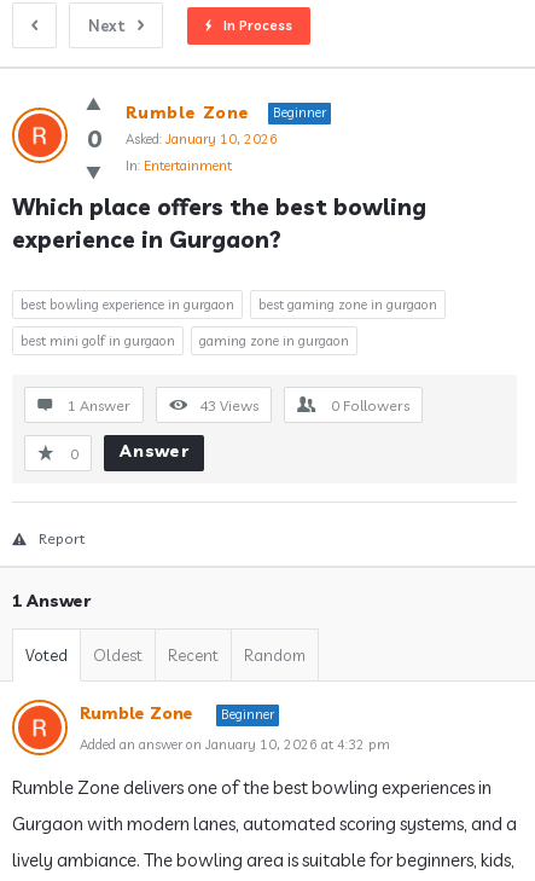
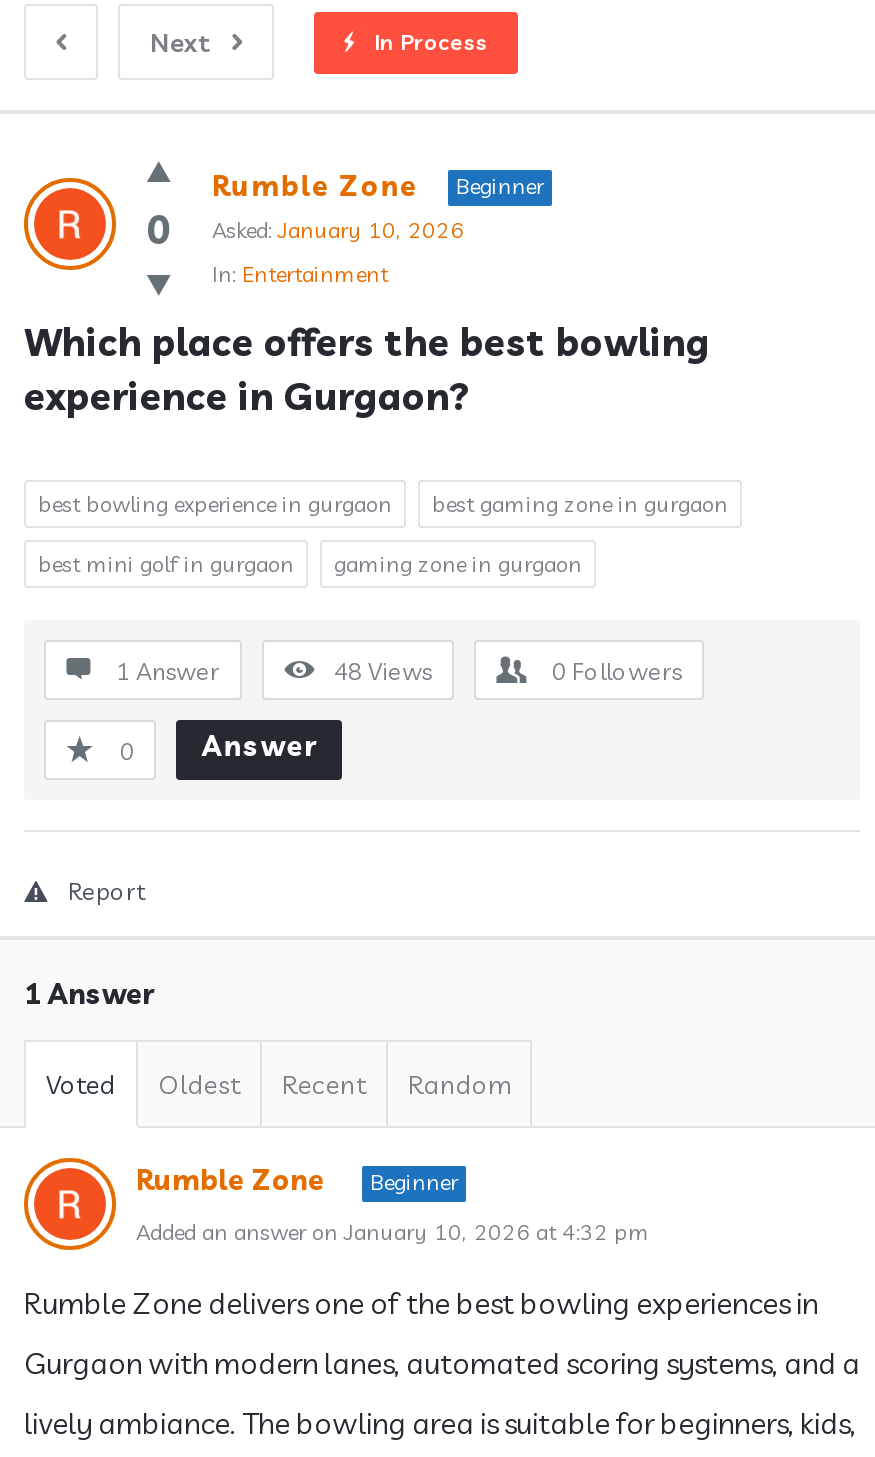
[199,396,258,415] 43 Views -> [334,656,432,686] 48 Views

